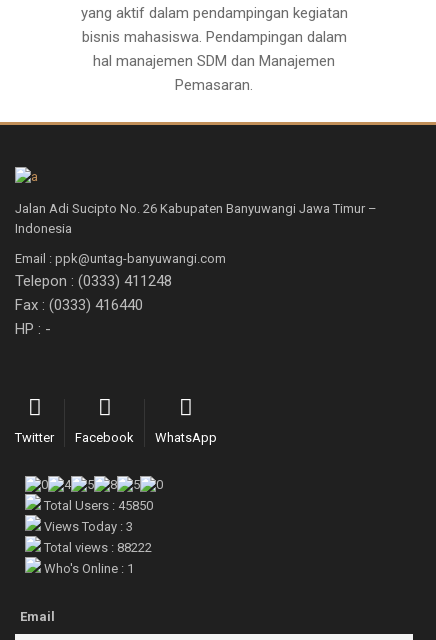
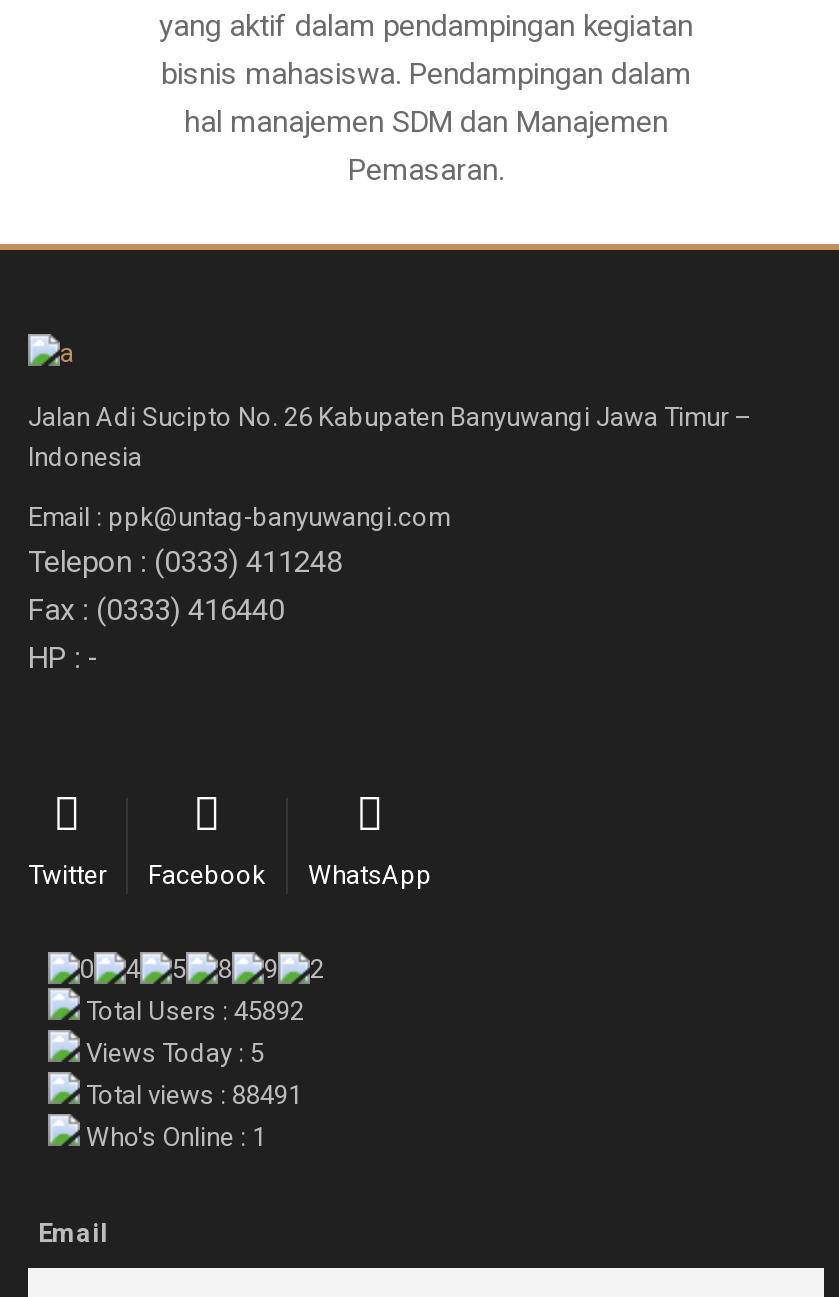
[41,498,153,513] Total Users : 45850 -> [80,996,304,1026] Total Users : 45892
[41,519,133,534] Views Today : 3 -> [80,1038,264,1068] Views Today : 5
[41,540,152,555] Total views : 88222 -> [80,1080,302,1110] Total views : 88491

